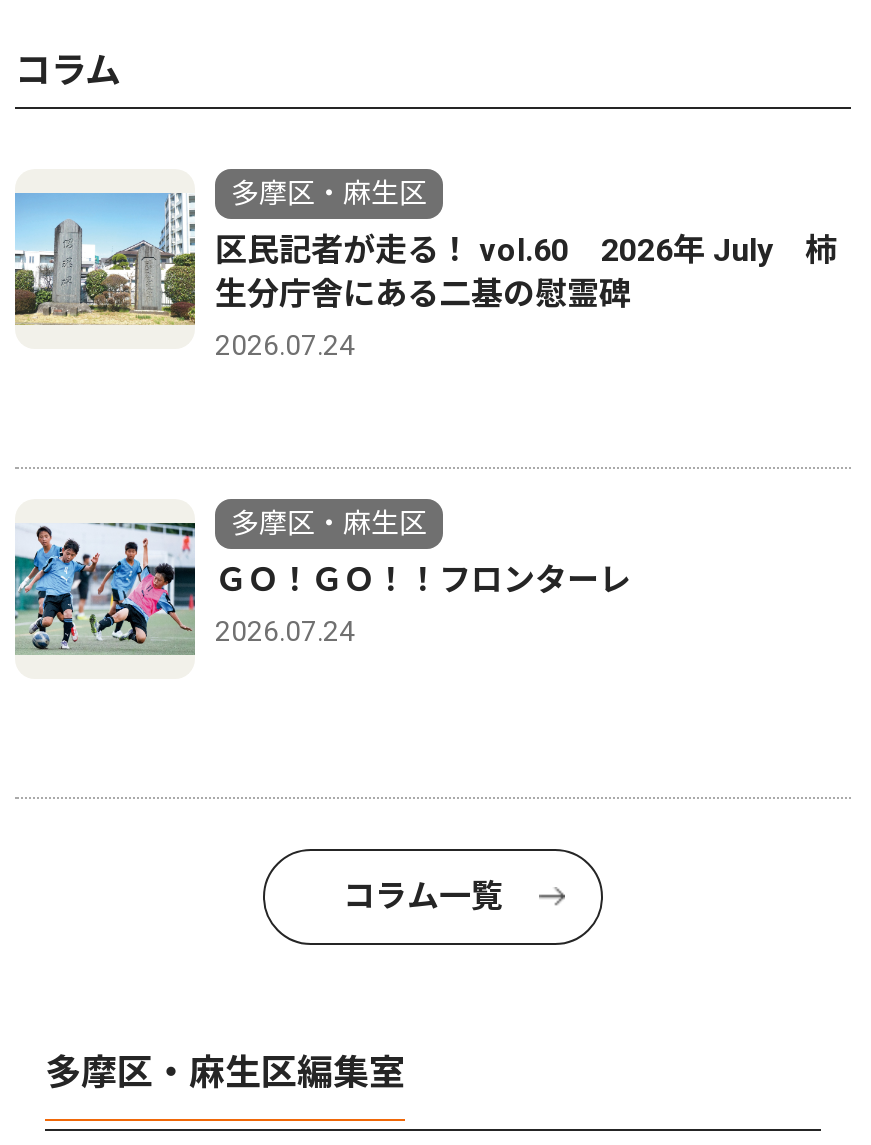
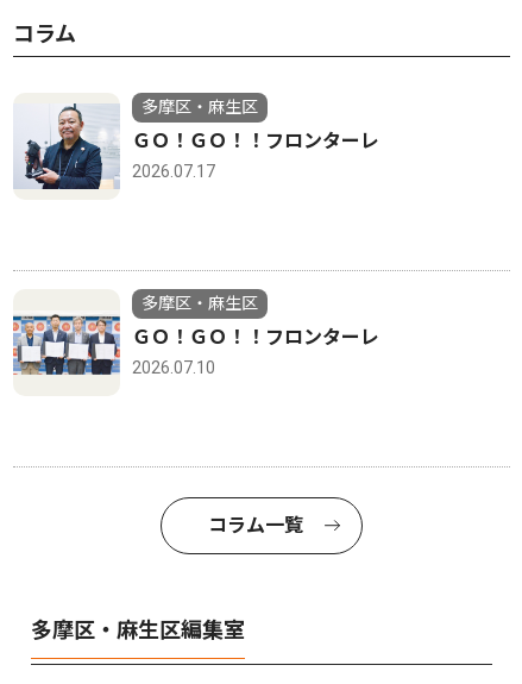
[13,189,837,361] [image] | 区民記者が走る！ vol.60 2026年 July 柿 | 生分庁舎にある二基の慰霊碑 | 2026.07.24 -> [13,102,379,190] [image] | ＧＯ！ＧＯ！！フロンターレ | 2026.07.17
[13,521,355,657] [image] | 2026.07.24 -> [12,303,215,382] [image] | 2026.07.10

